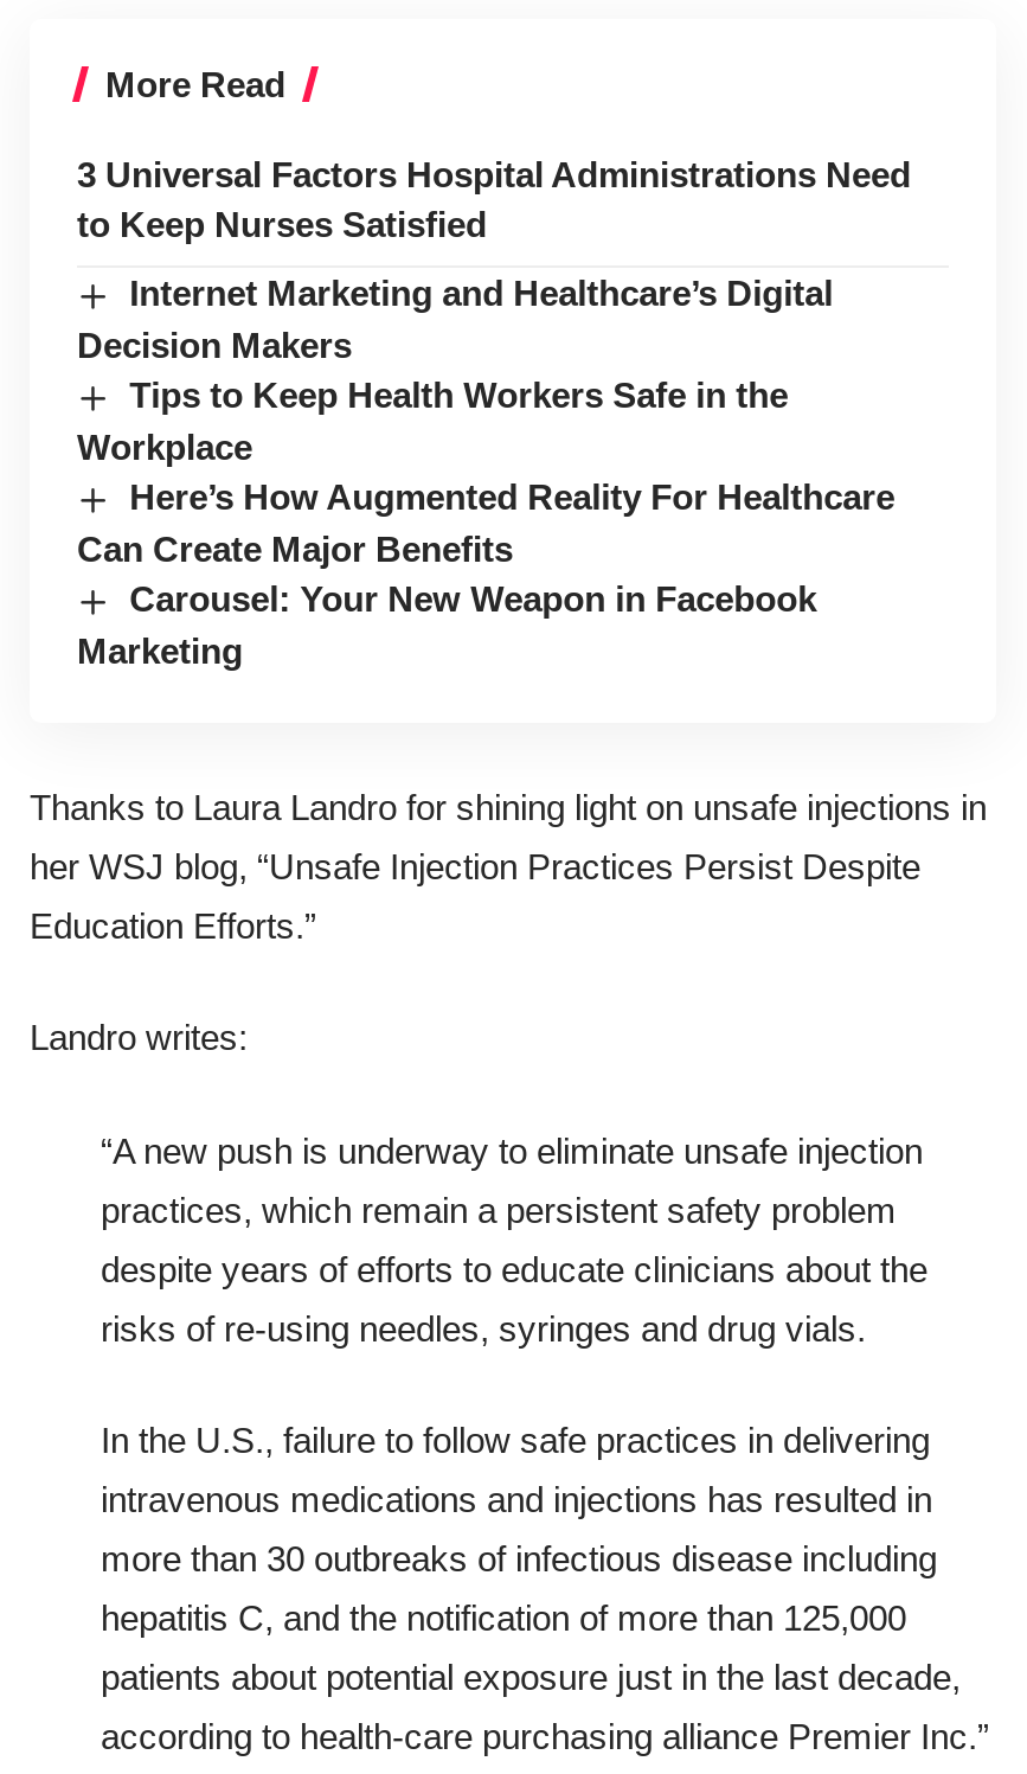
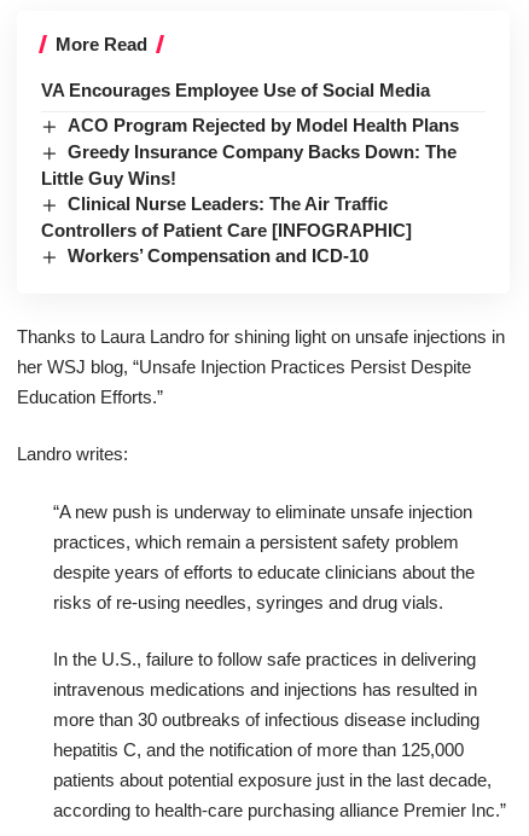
[77,154,911,244] 3 Universal Factors Hospital Administrations Need | to Keep Nurses Satisfied -> [41,80,430,100] VA Encourages Employee Use of Social Media
[77,273,895,671] Internet Marketing and Healthcare’s Digital | Decision Makers | Tips to Keep Health Workers Safe in the | Workplace | Here’s How Augmented Reality For Healthcare | Can Create Major Benefits | Carousel: Your New Weapon in Facebook | Marketing -> [41,115,459,266] ACO Program Rejected by Model Health Plans | Greedy Insurance Company Backs Down: The | Little Guy Wins! | Clinical Nurse Leaders: The Air Traffic | Controllers of Patient Care [INFOGRAPHIC] | Workers’ Compensation and ICD-10

